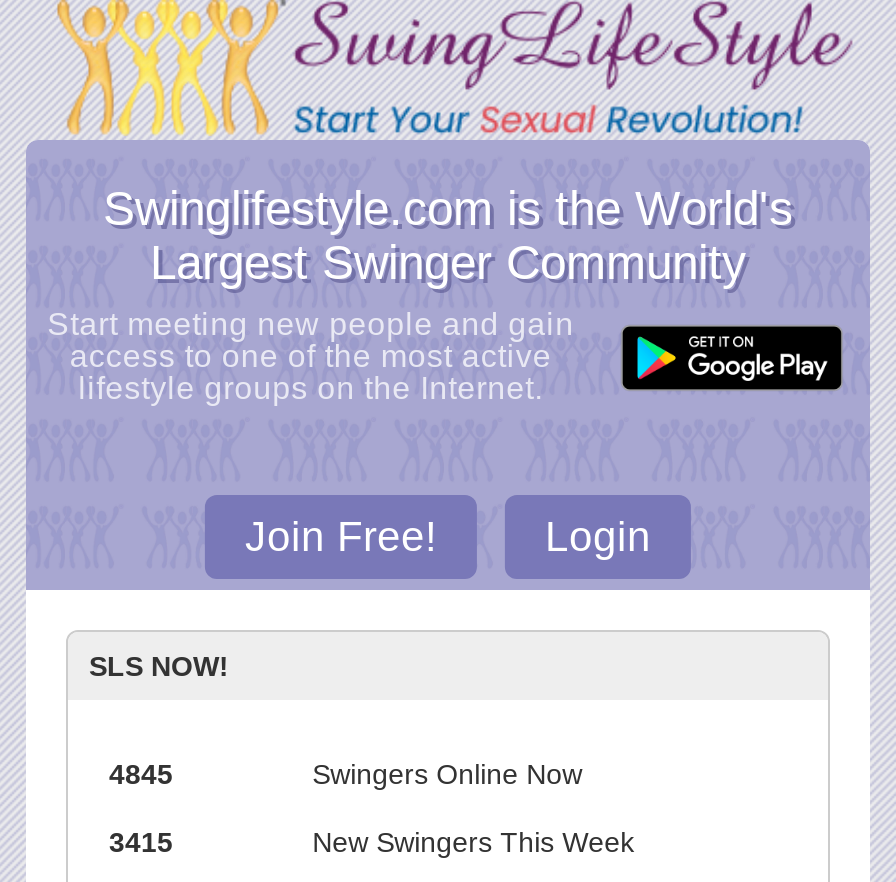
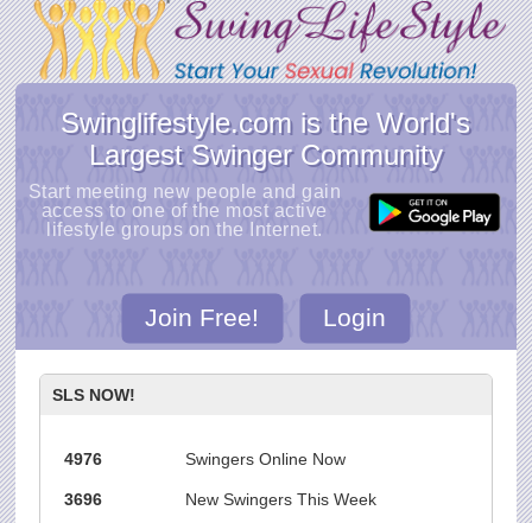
[109,757,173,789] 4845 -> [65,449,103,468] 4976
[109,825,173,857] 3415 -> [65,489,103,508] 3696

